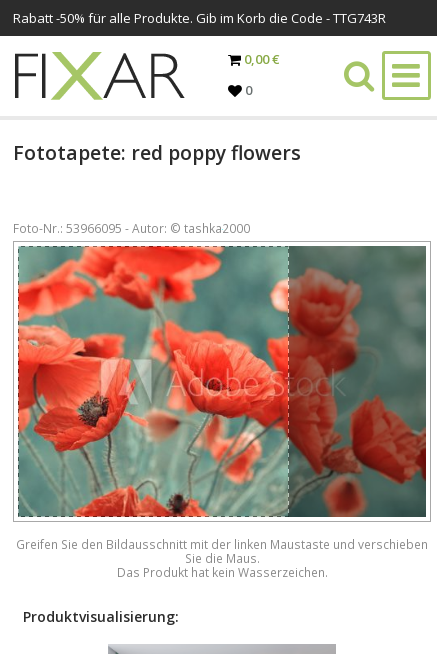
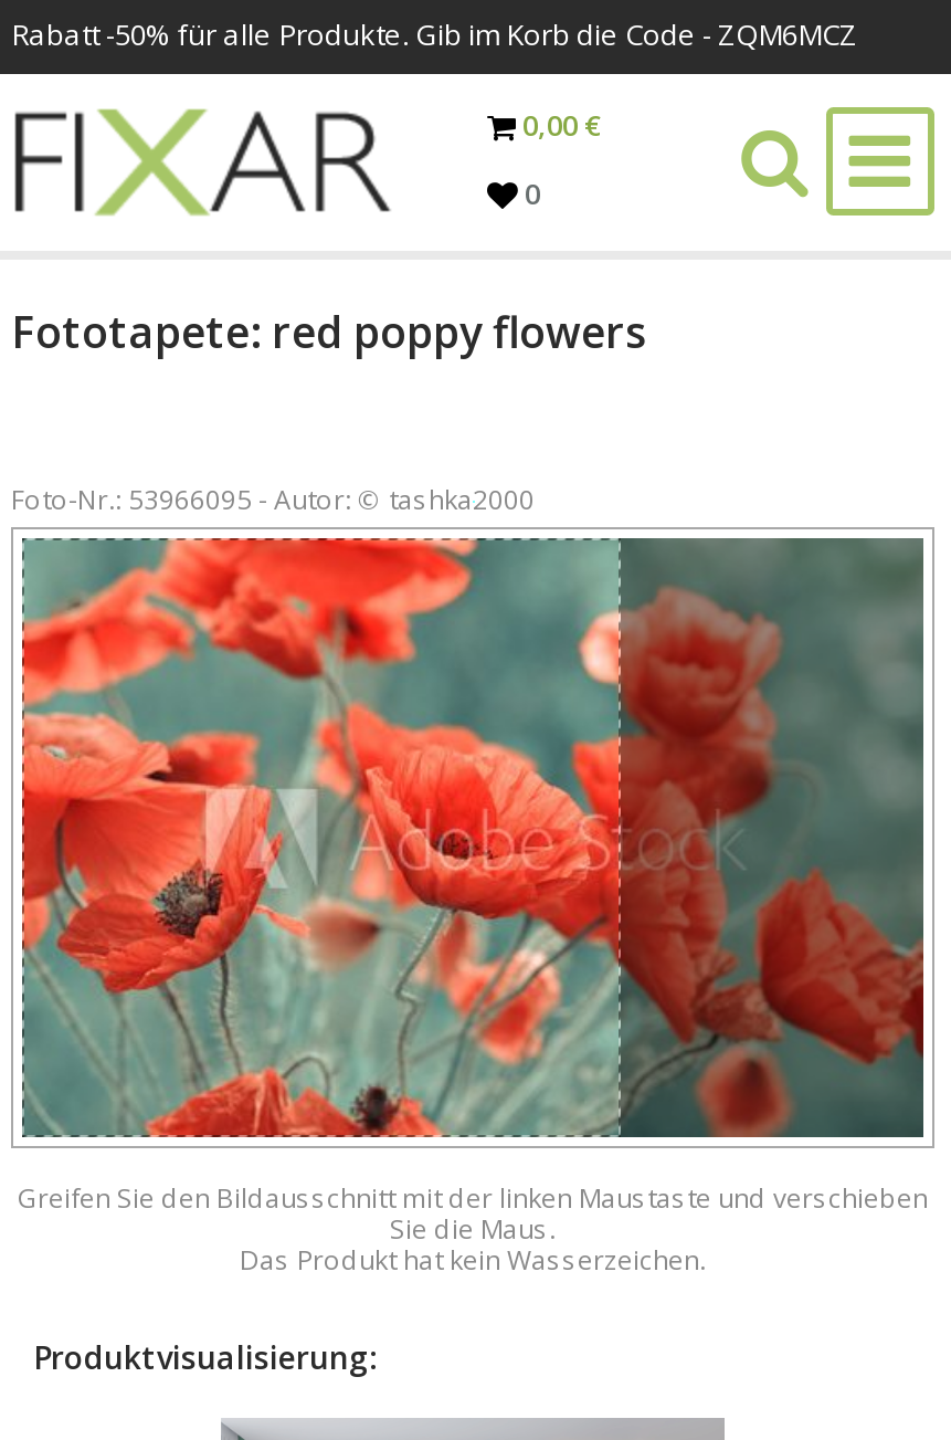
[13,9,386,27] Rabatt -50% für alle Produkte. Gib im Korb die Code - TTG743R -> [11,15,857,54] Rabatt -50% für alle Produkte. Gib im Korb die Code - ZQM6MCZ

